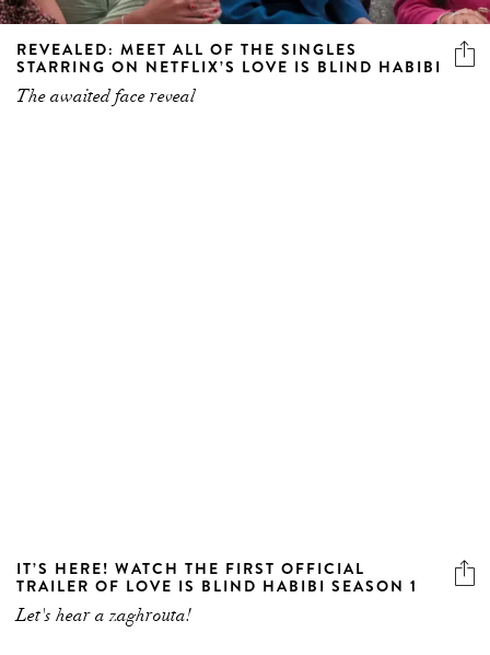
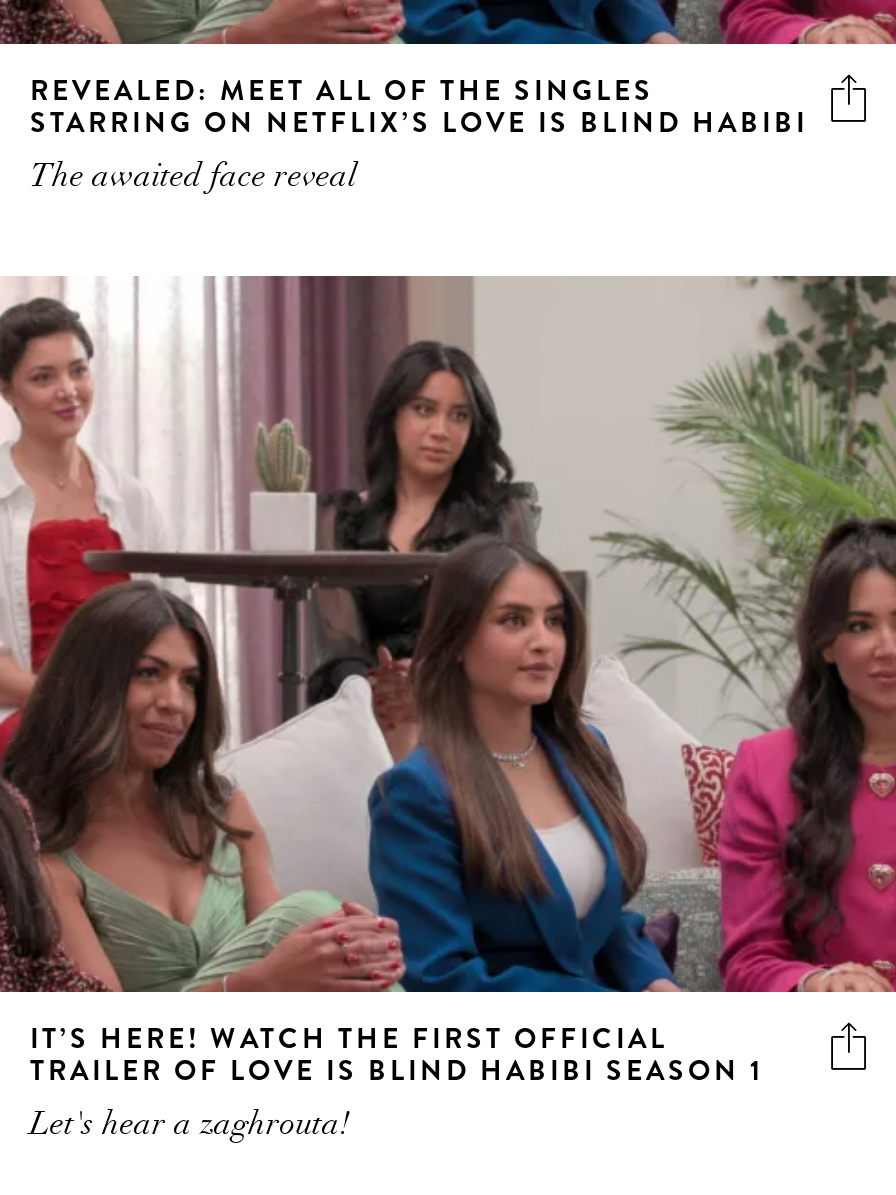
none -> [6,274,890,994] [image]

